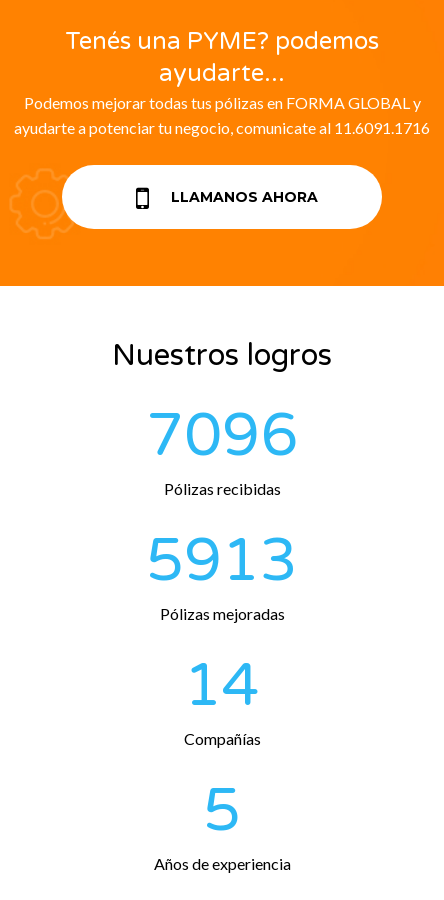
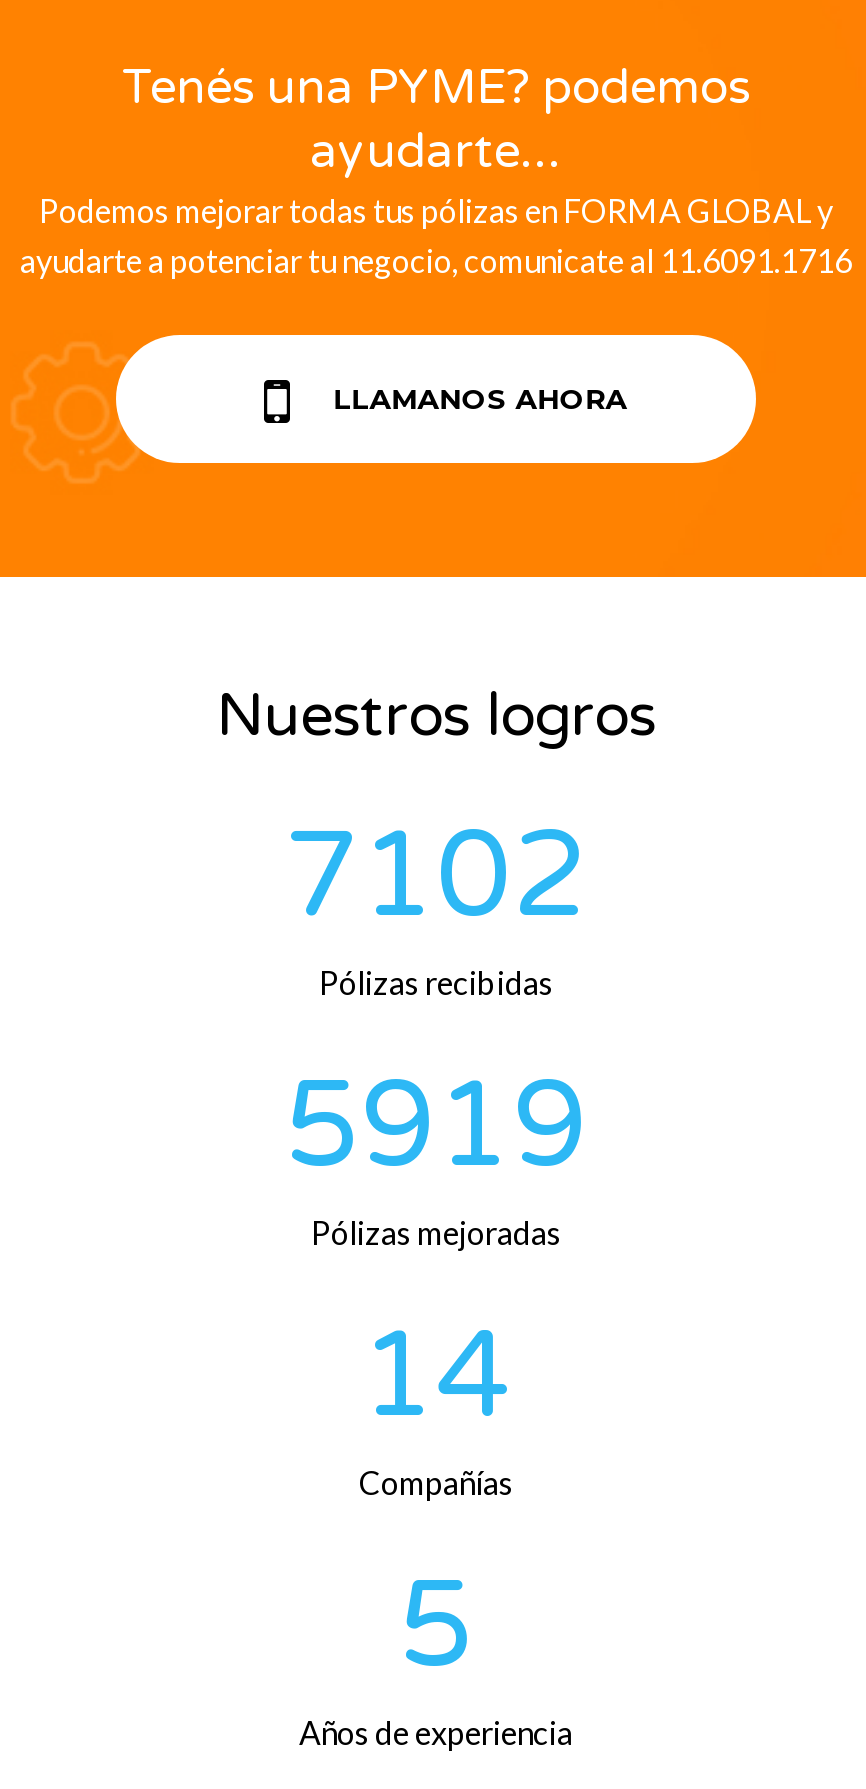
[146,400,298,472] 7096 -> [284,806,588,950] 7102
[146,525,298,597] 5913 -> [284,1056,588,1200] 5919

